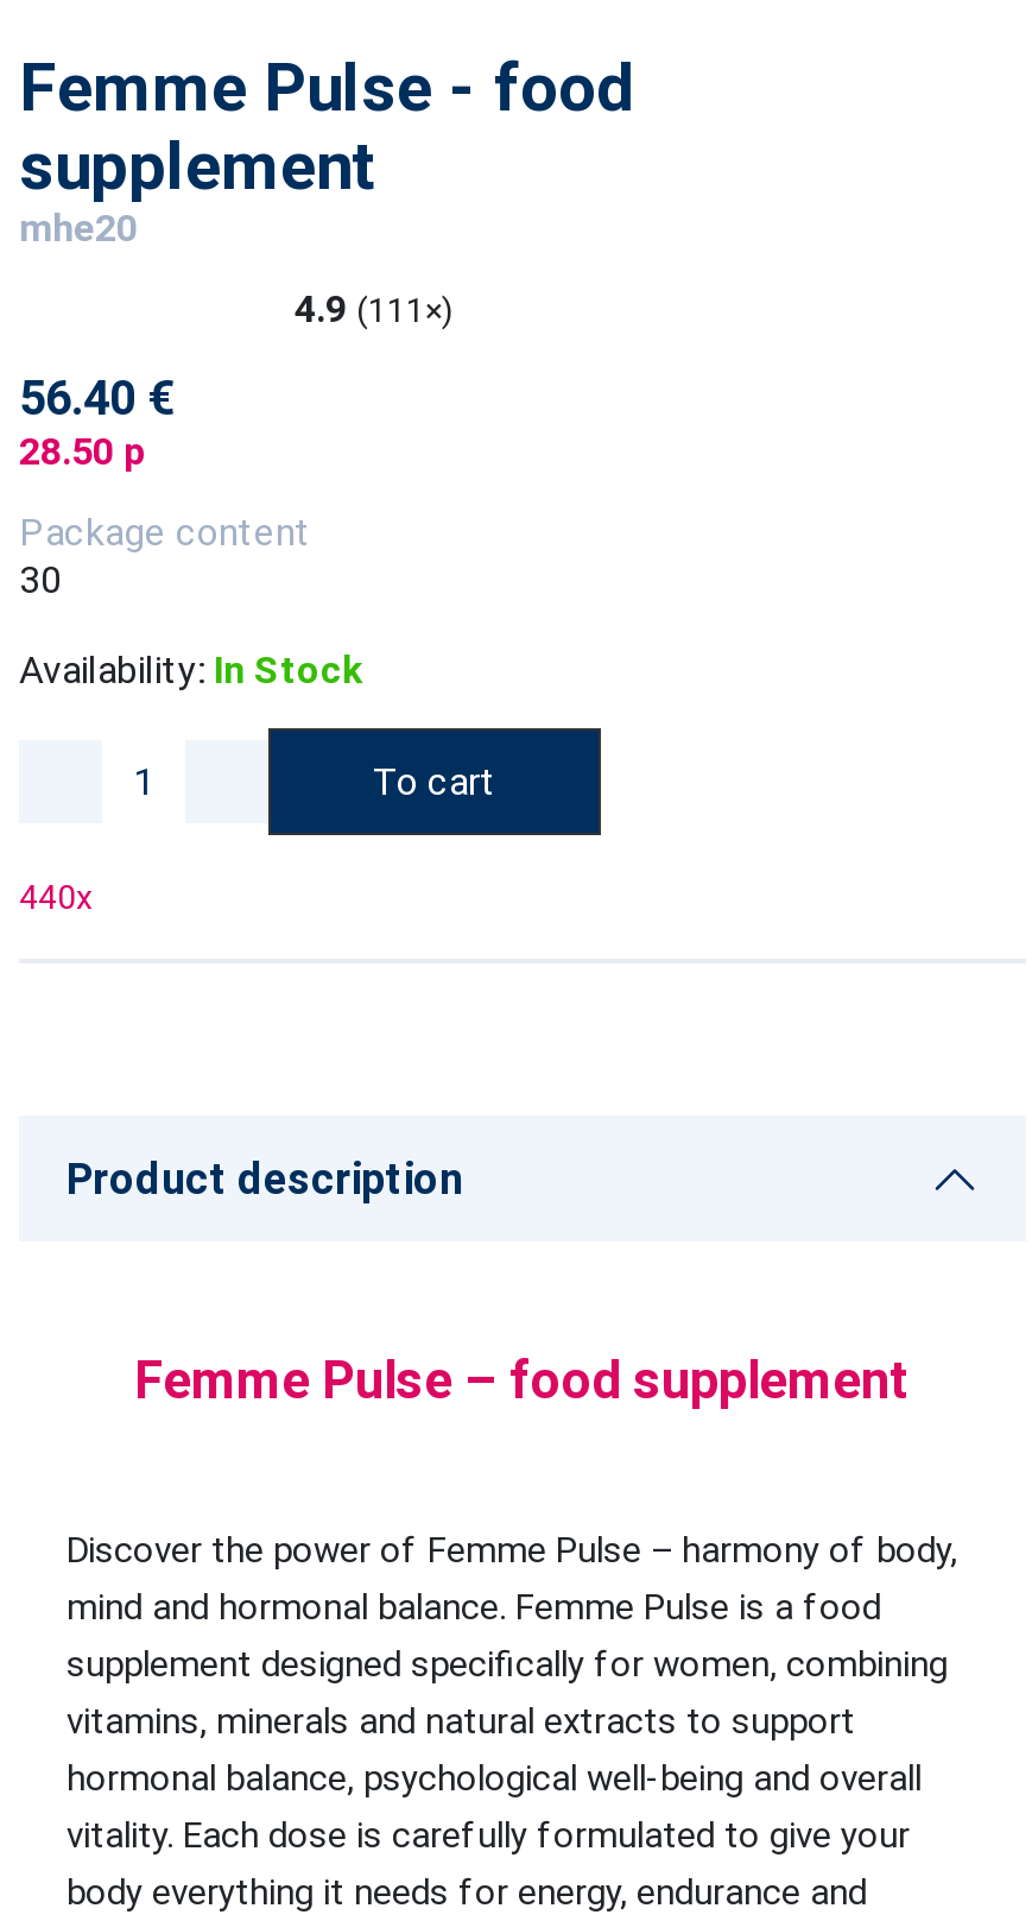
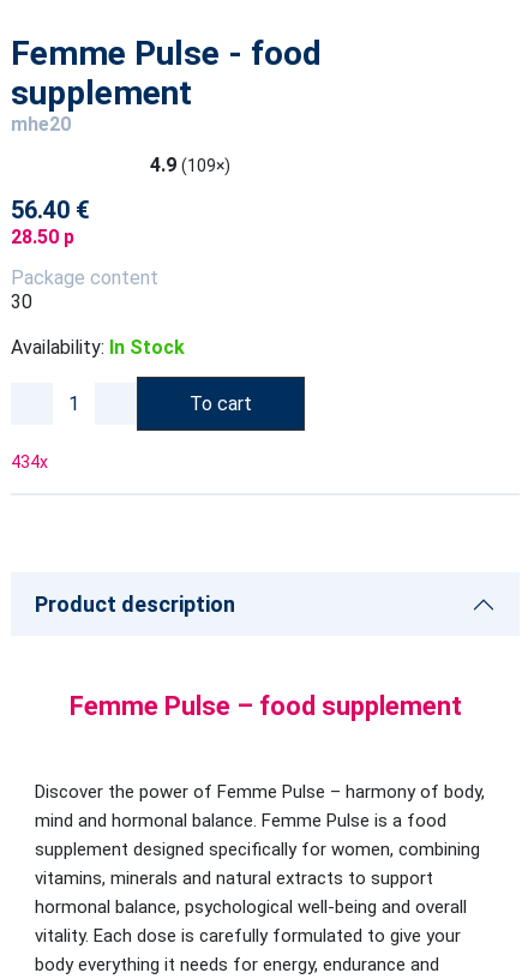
[295,286,454,331] 4.9 (111×) -> [150,154,230,176] 4.9 (109×)
[19,878,93,916] 440x -> [11,452,48,472] 434x

